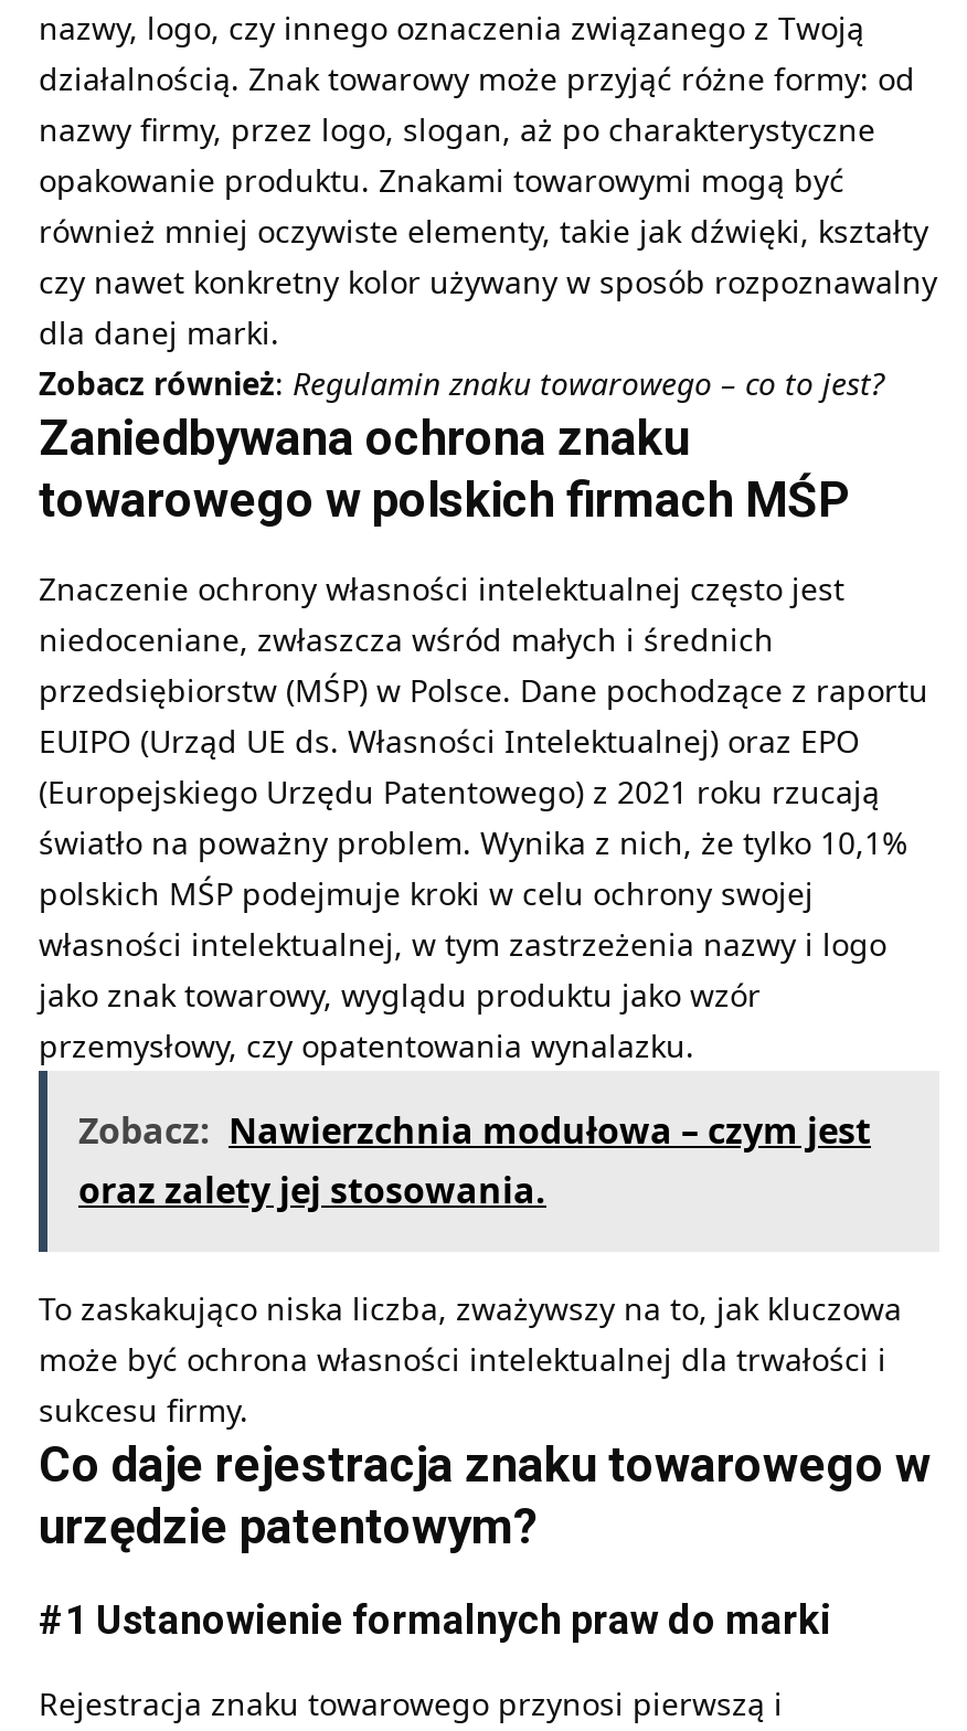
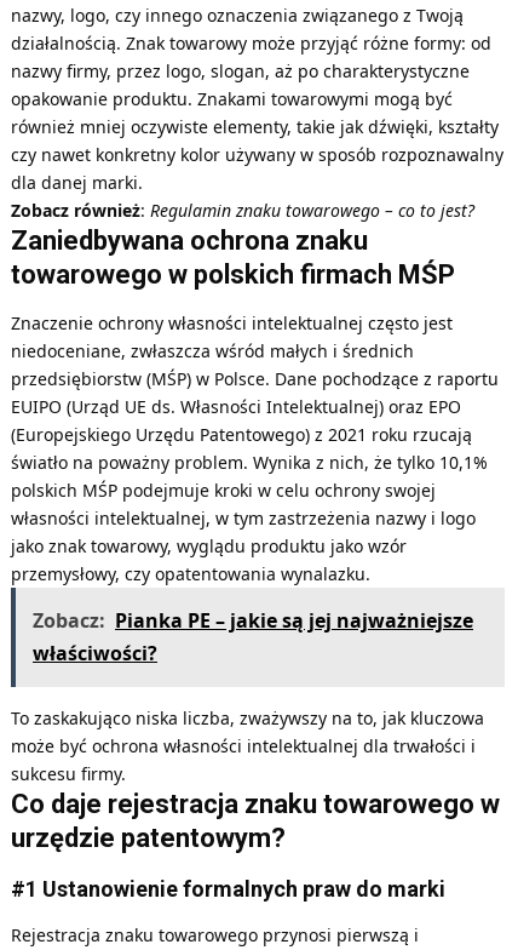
[78,1107,871,1215] Zobacz: Nawierzchnia modułowa – czym jest | oraz zalety jej stosowania. -> [33,608,473,667] Zobacz: Pianka PE – jakie są jej najważniejsze | właściwości?

